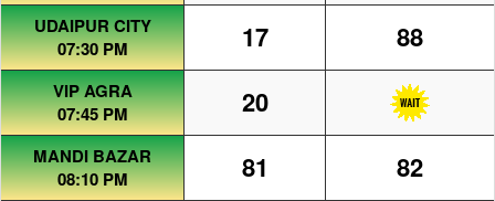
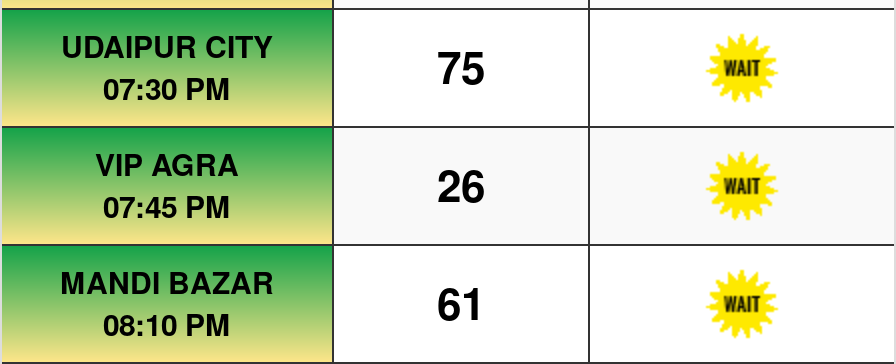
[241,19,423,54] 17 | 88 -> [437,34,485,98] 75
[241,84,268,119] 20 -> [437,152,485,216] 26
[241,149,423,184] 81 | 82 -> [437,270,485,334] 61

